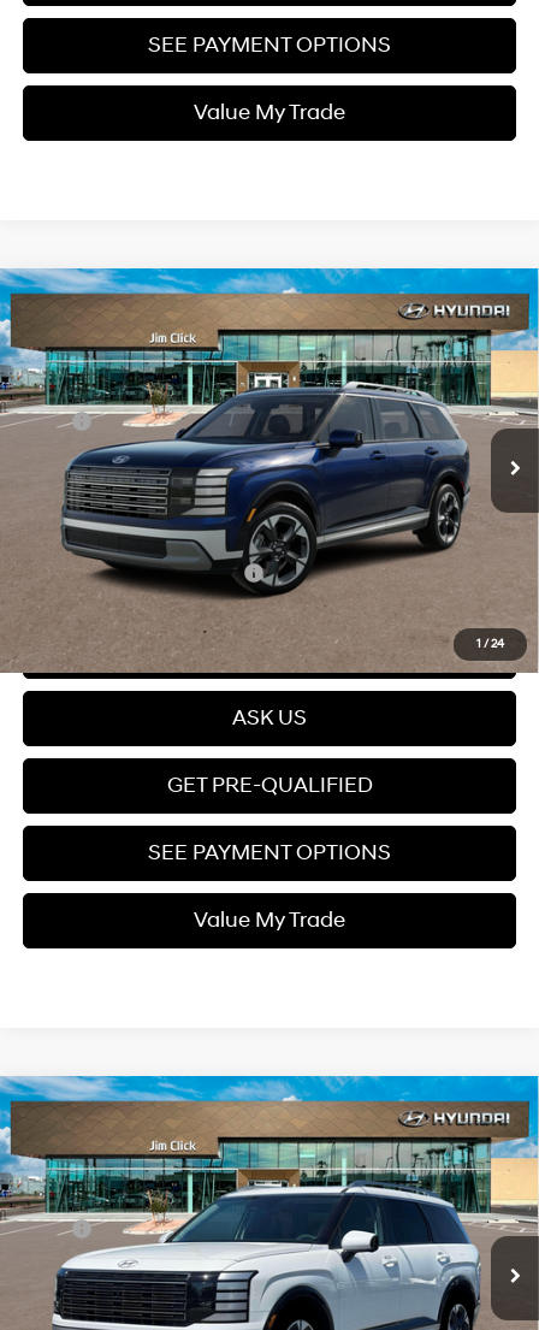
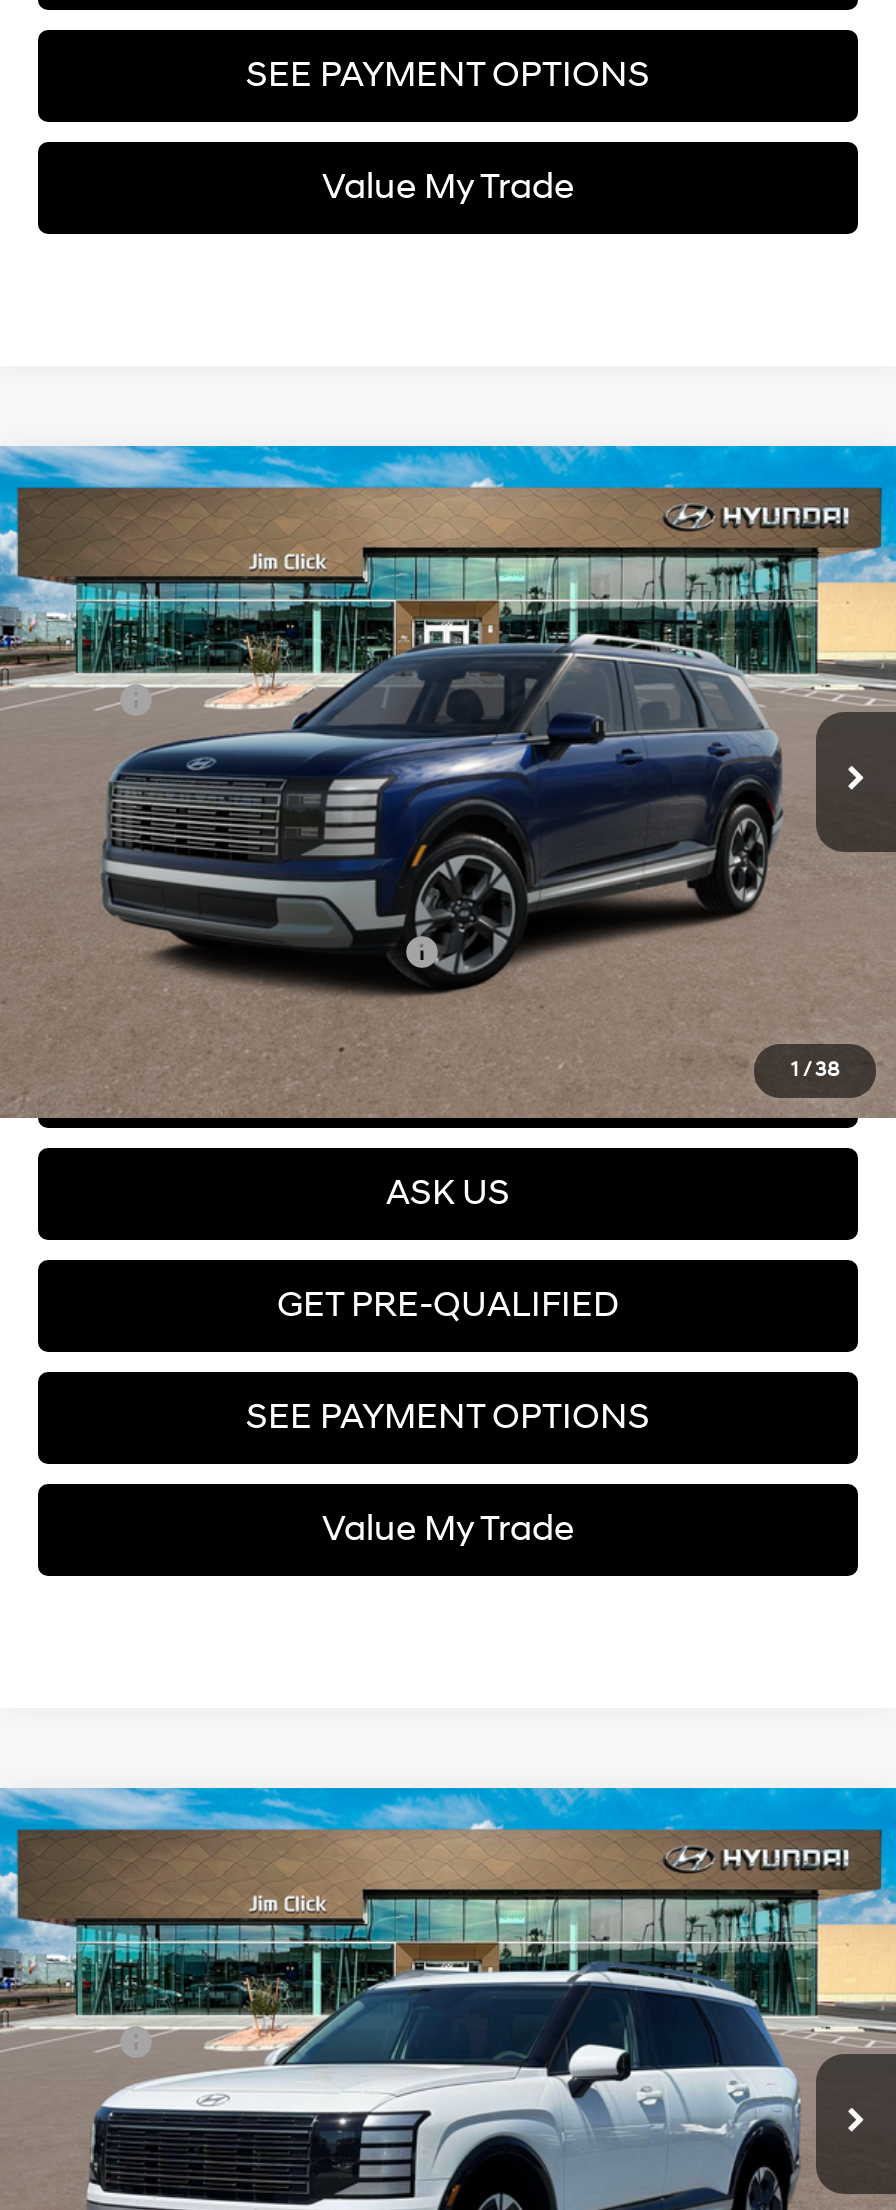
[476,637,504,652] 1 / 24 -> [791,1059,839,1083] 1 / 38

